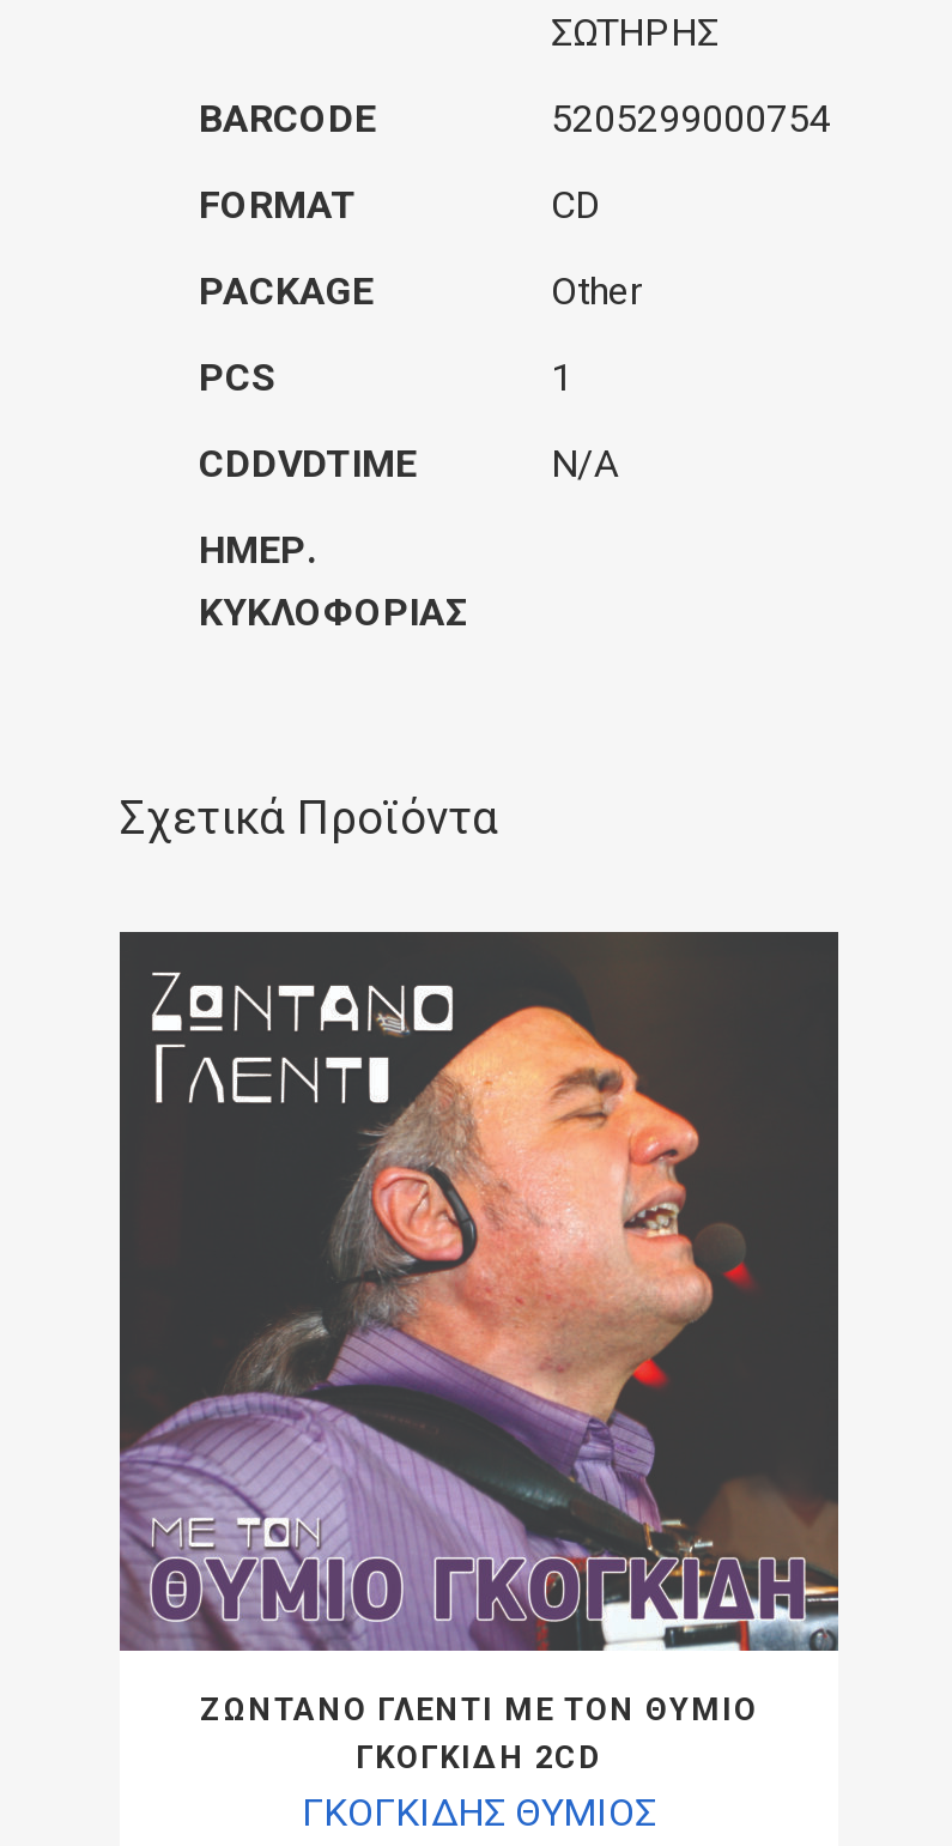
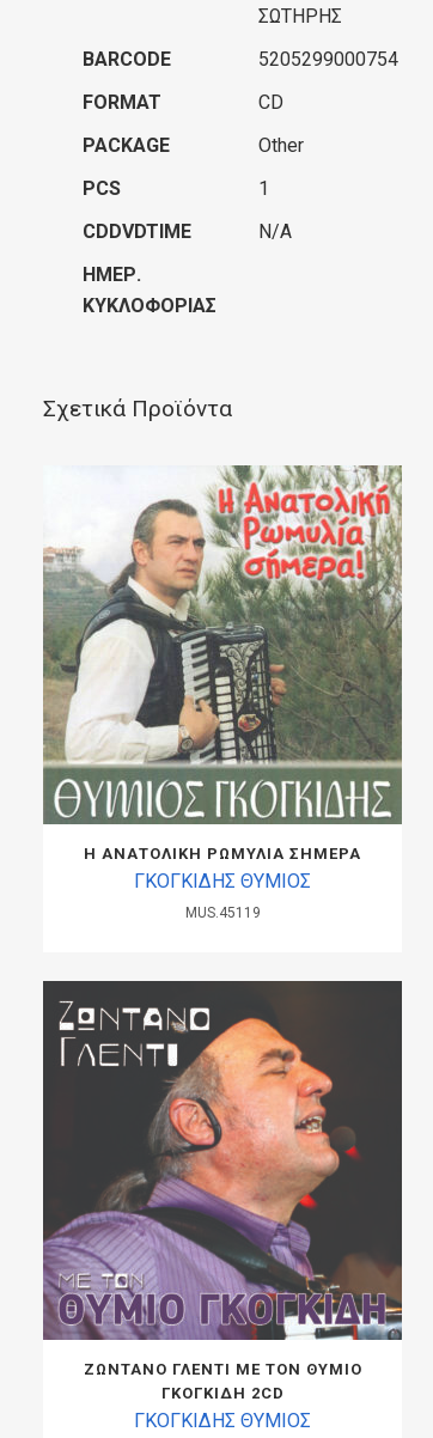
none -> [42,464,403,921] [image] | Η ΑΝΑΤΟΛΙΚΗ ΡΩΜΥΛΙΑ ΣΗΜΕΡΑ | ΓΚΟΓΚΙΔΗΣ ΘΥΜΙΟΣ | MUS.45119

